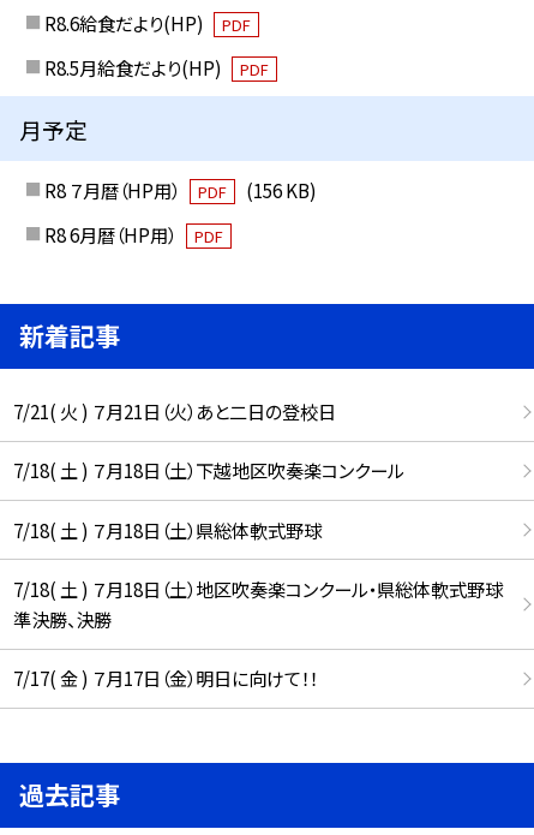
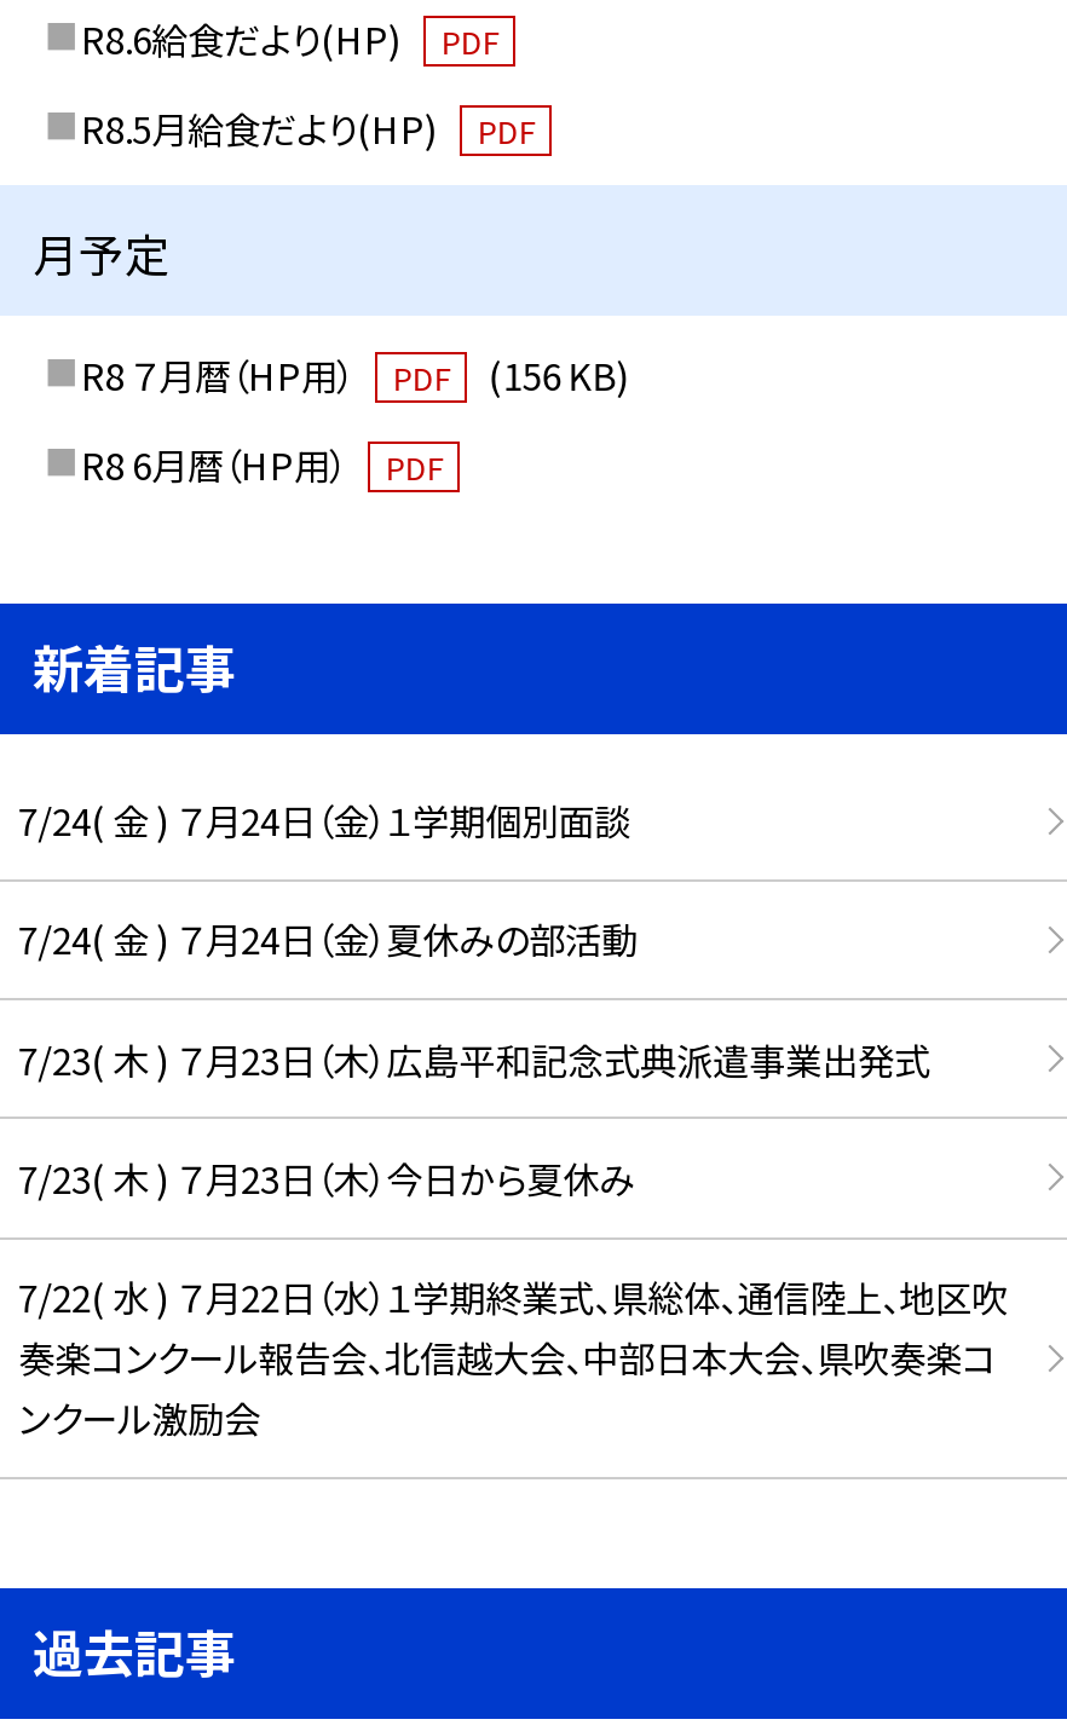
[13,398,336,424] 7/21( 火 ) ７月21日（火）あと二日の登校日 -> [18,793,631,846] 7/24( 金 ) ７月24日（金）１学期個別面談
[13,457,404,483] 7/18( 土 ) ７月18日（土）下越地区吹奏楽コンクール -> [18,912,638,965] 7/24( 金 ) ７月24日（金）夏休みの部活動
[13,516,321,543] 7/18( 土 ) ７月18日（土）県総体軟式野球 -> [18,1031,931,1084] 7/23( 木 ) ７月23日（木）広島平和記念式典派遣事業出発式
[13,575,502,632] 7/18( 土 ) ７月18日（土）地区吹奏楽コンクール・県総体軟式野球 | 準決勝、決勝 -> [18,1150,635,1203] 7/23( 木 ) ７月23日（木）今日から夏休み
[13,665,318,691] 7/17( 金 ) ７月17日（金）明日に向けて！！ -> [18,1269,1008,1444] 7/22( 水 ) ７月22日（水）１学期終業式、県総体、通信陸上、地区吹 | 奏楽コンクール報告会、北信越大会、中部日本大会、県吹奏楽コ | ンクール激励会

